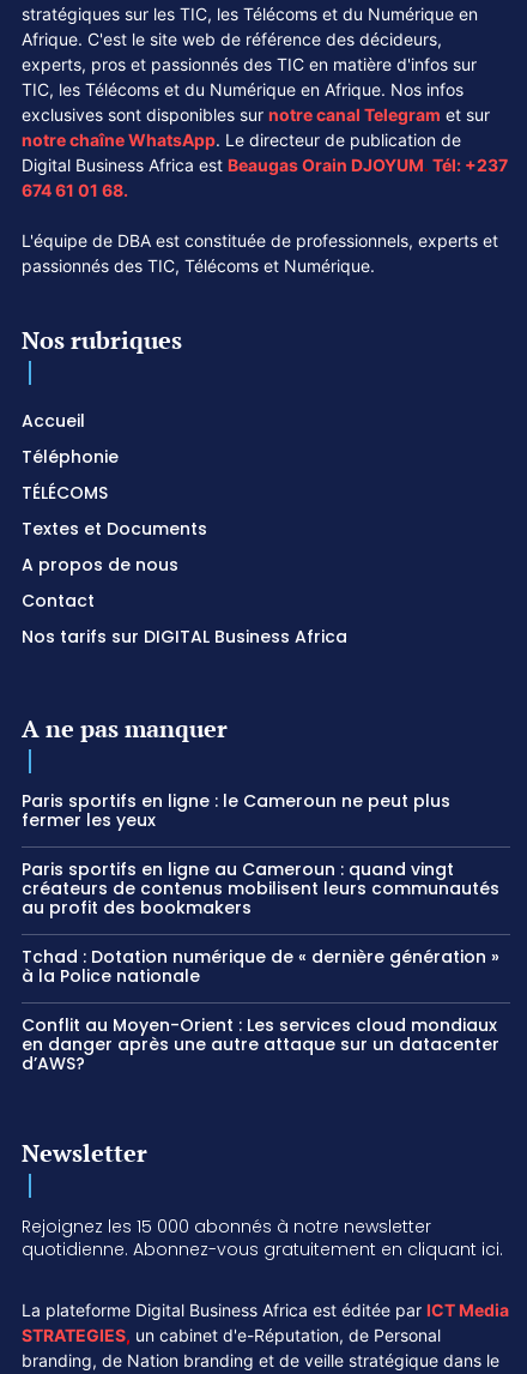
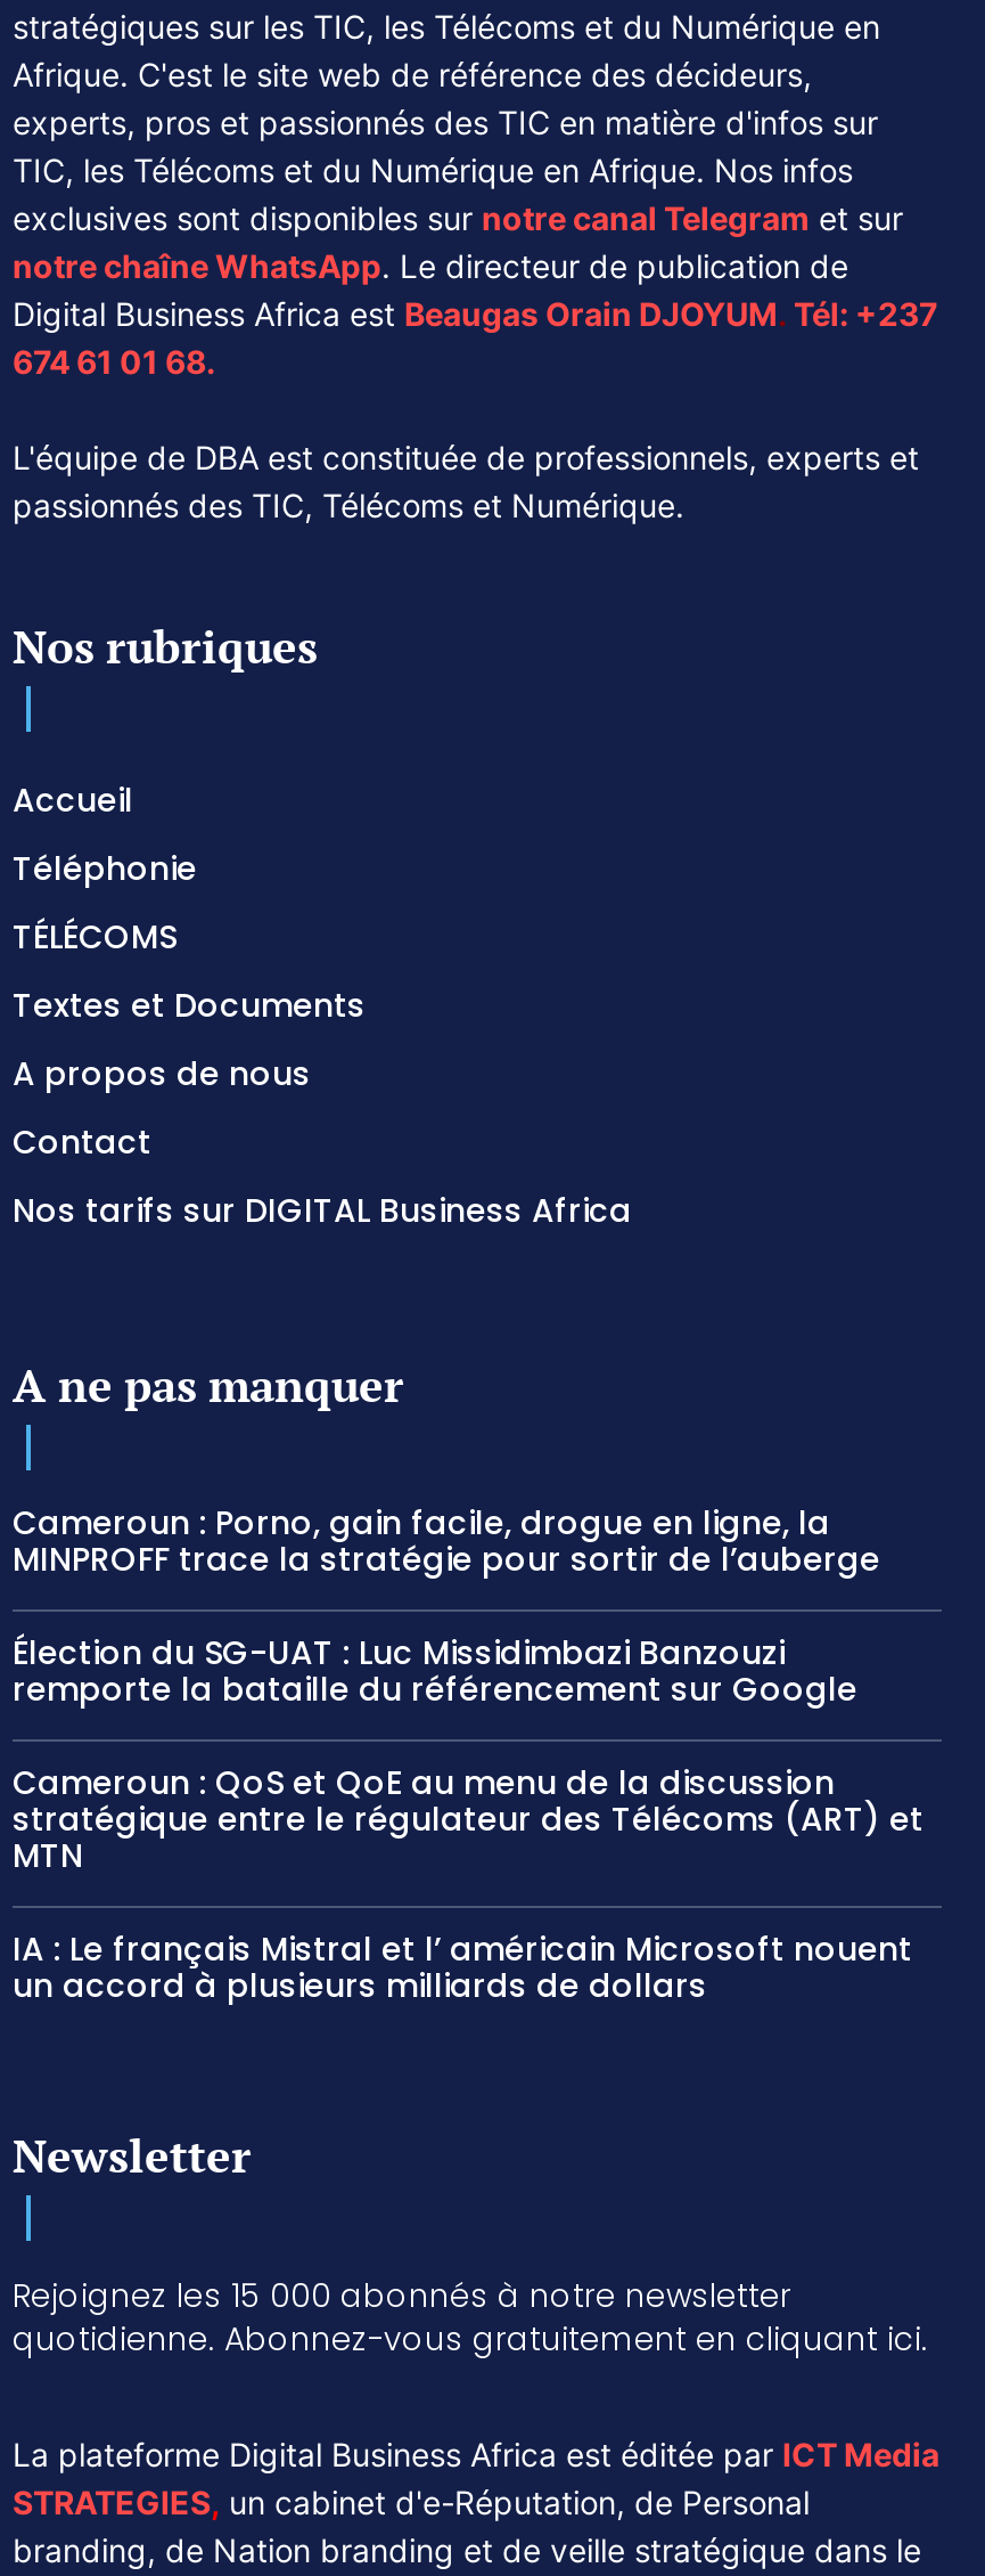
[22,789,450,832] Paris sportifs en ligne : le Cameroun ne peut plus | fermer les yeux -> [13,1499,889,1581] Cameroun : Porno, gain facile, drogue en ligne, la | MINPROFF trace la stratégie pour sortir de l’auberge
[22,857,499,919] Paris sportifs en ligne au Cameroun : quand vingt | créateurs de contenus mobilisent leurs communautés | au profit des bookmakers -> [13,1629,857,1711] Élection du SG-UAT : Luc Missidimbazi Banzouzi | remporte la bataille du référencement sur Google
[22,944,499,988] Tchad : Dotation numérique de « dernière génération » | à la Police nationale -> [13,1759,924,1878] Cameroun : QoS et QoE au menu de la discussion | stratégique entre le régulateur des Télécoms (ART) et | MTN
[22,1013,499,1075] Conflit au Moyen-Orient : Les services cloud mondiaux | en danger après une autre attaque sur un datacenter | d’AWS? -> [13,1926,912,2008] IA : Le français Mistral et l’ américain Microsoft nouent | un accord à plusieurs milliards de dollars

